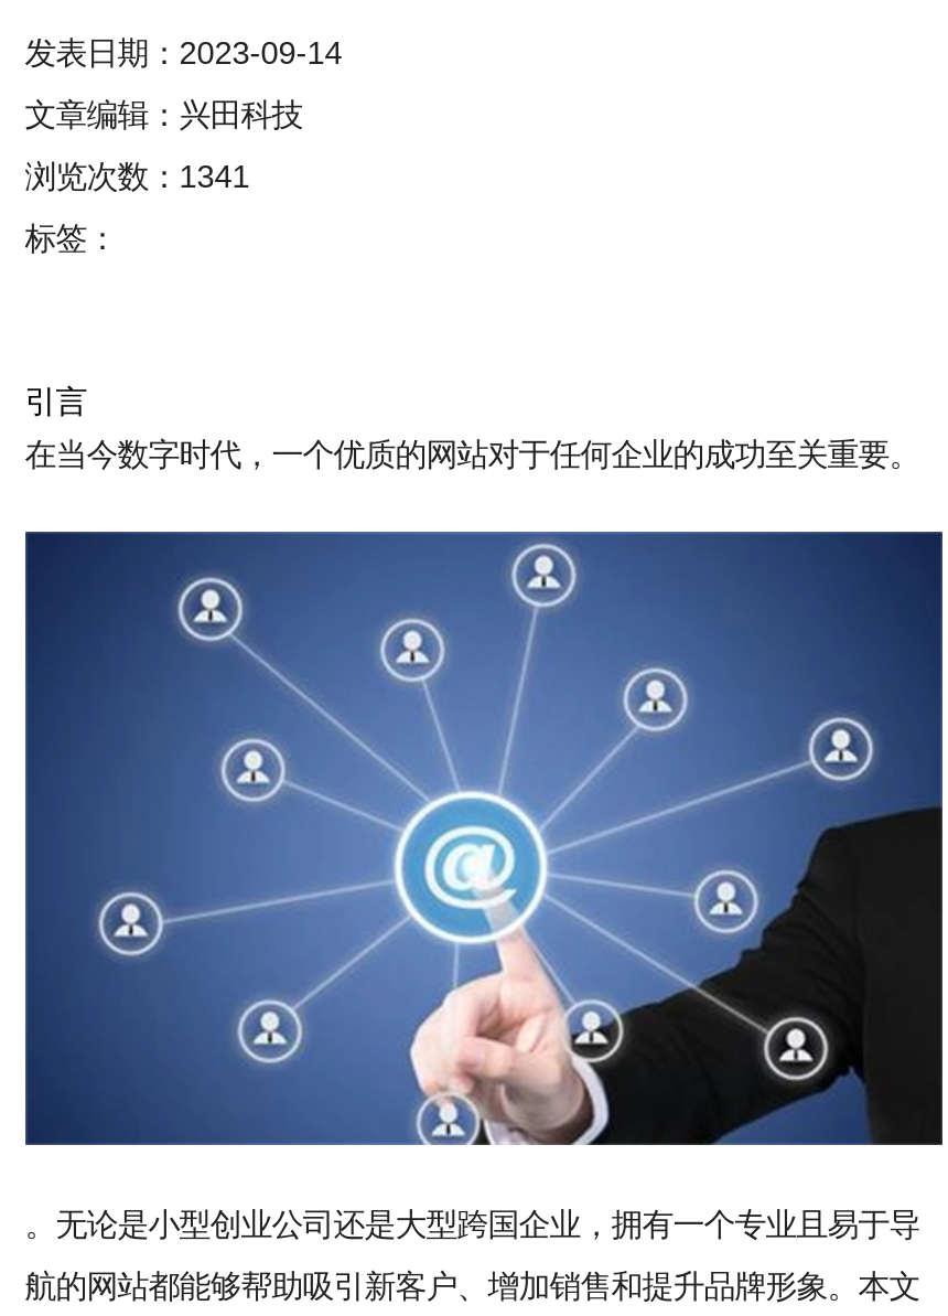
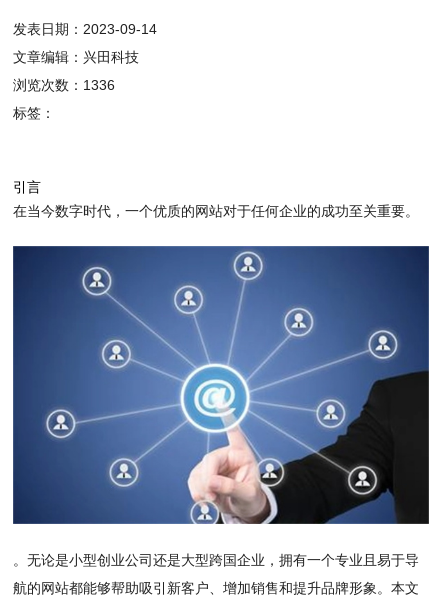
[25,160,250,195] 浏览次数：1341 -> [13,77,115,93] 浏览次数：1336

